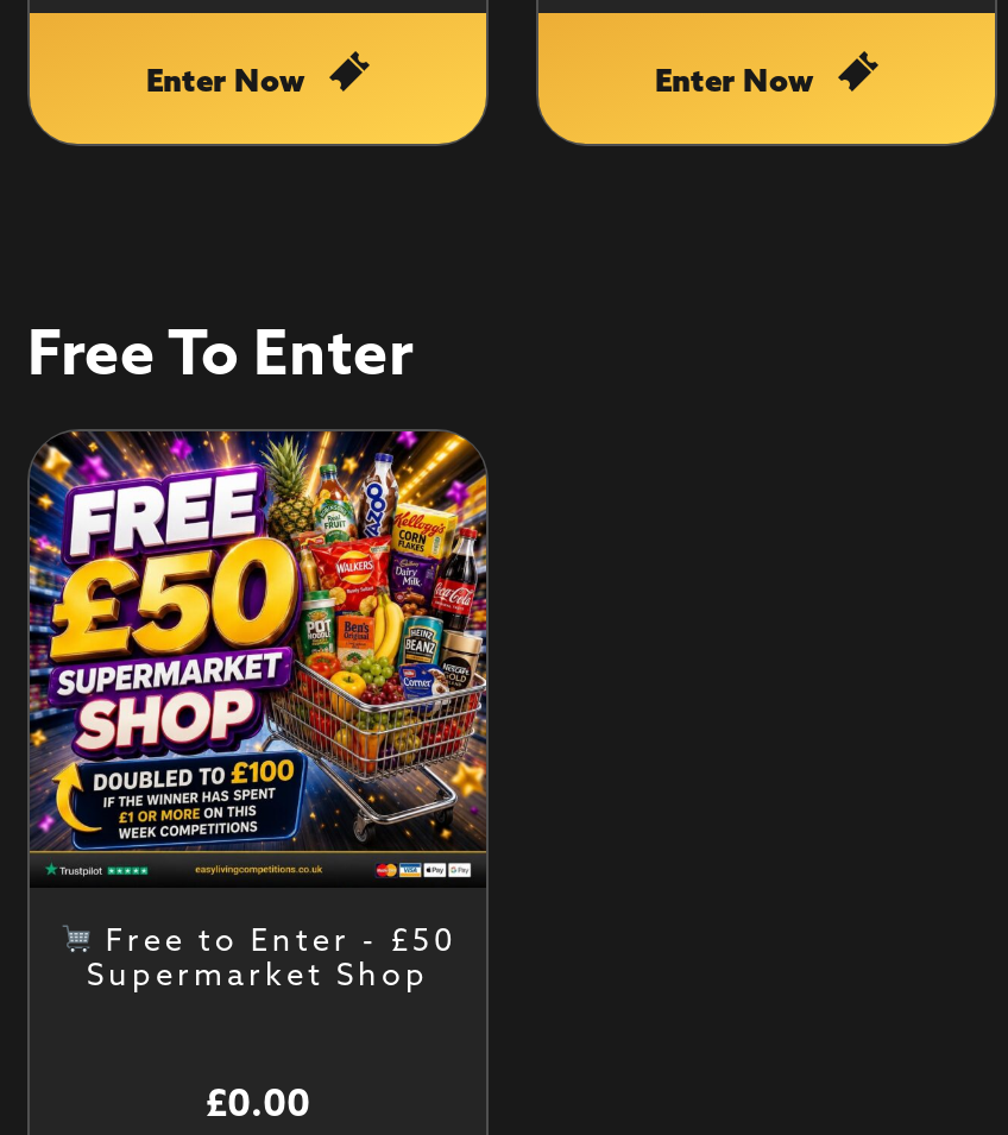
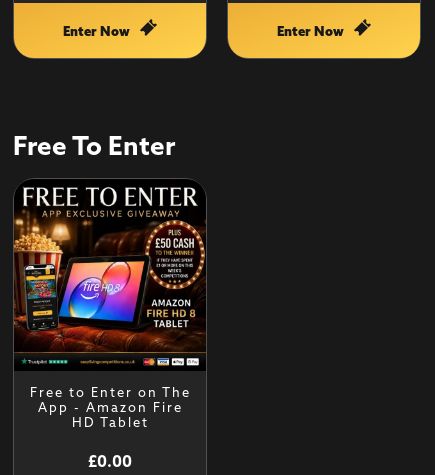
[27,429,489,993] [image] | Free to Enter - £50 | Supermarket Shop -> [13,179,206,429] [image] | Free to Enter on The | App - Amazon Fire | HD Tablet

